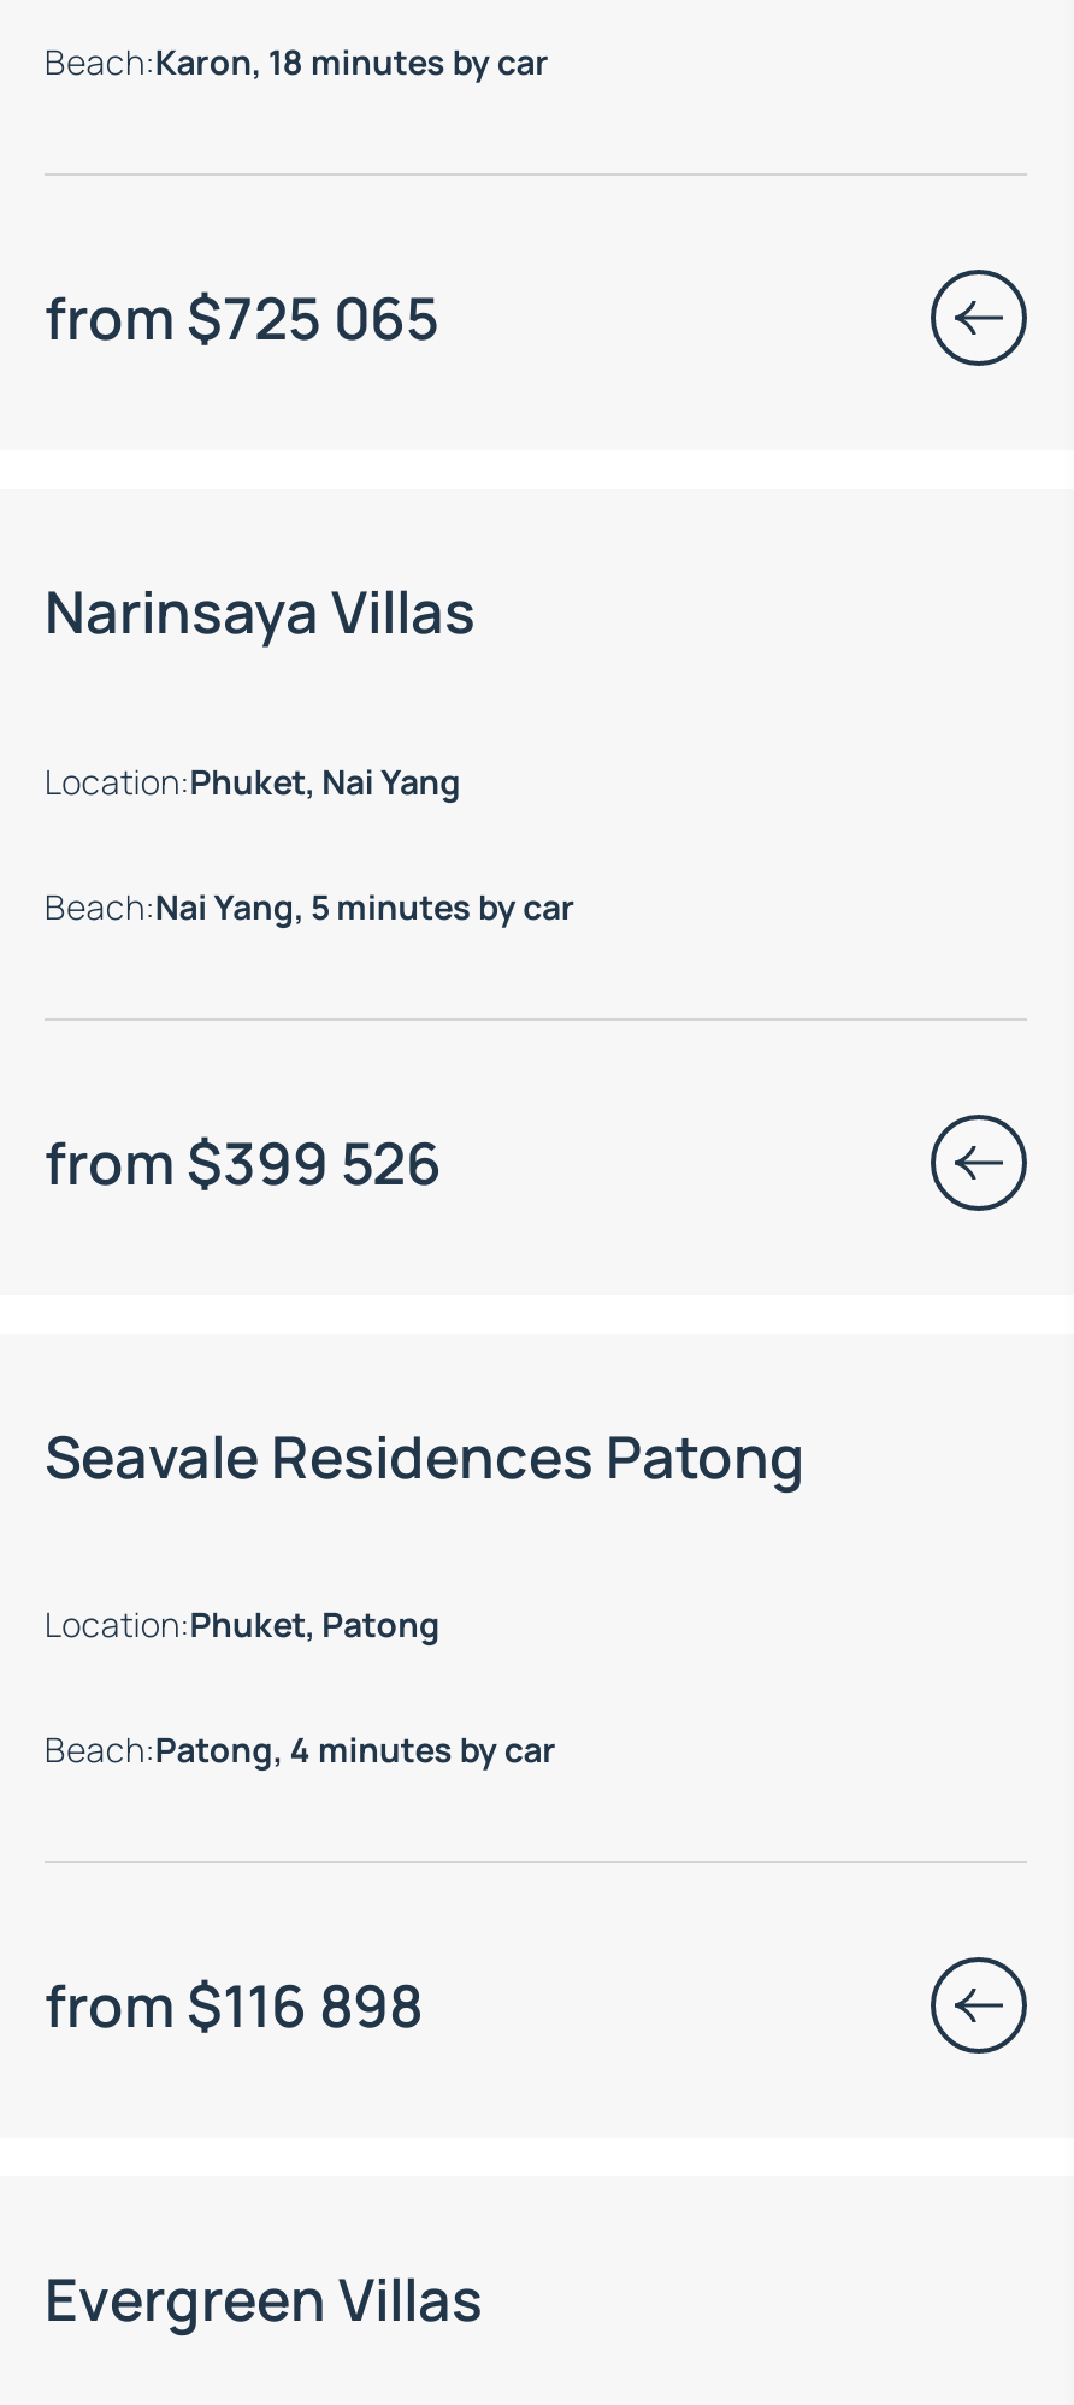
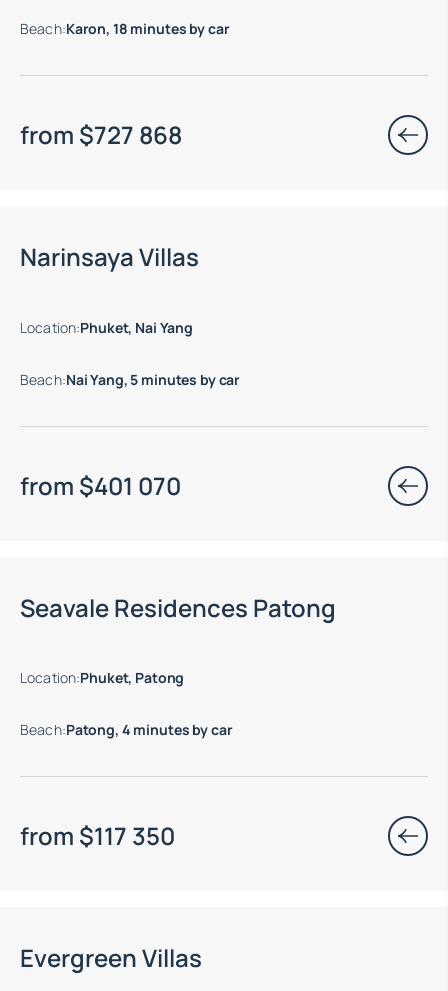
[45,276,439,356] from $725 065 -> [20,118,182,151] from $727 868
[45,1121,442,1200] from $399 526 -> [20,469,181,502] from $401 070
[45,1965,423,2045] from $116 898 -> [20,819,175,852] from $117 350

